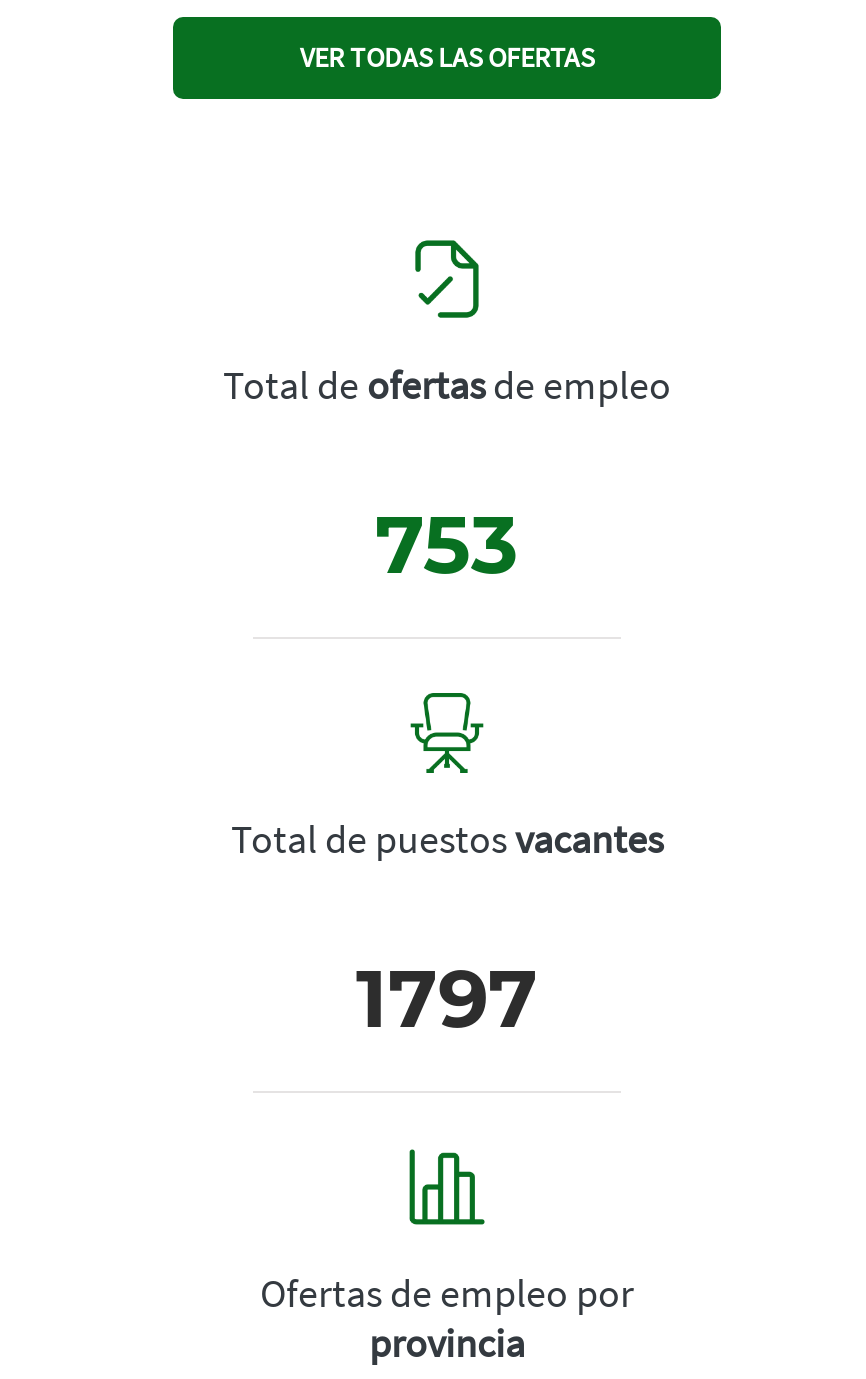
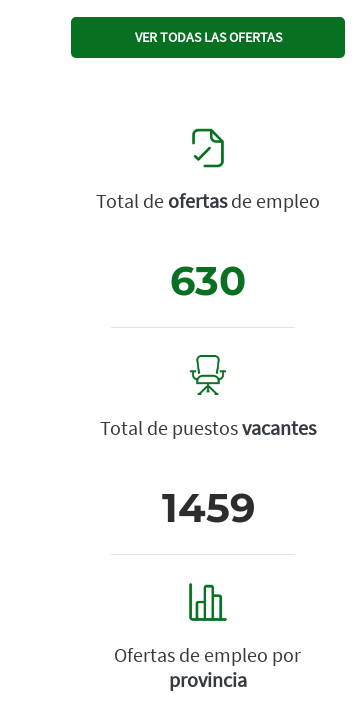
[375,495,519,593] 753 -> [170,256,246,305] 630
[356,949,538,1047] 1797 -> [161,483,254,532] 1459

